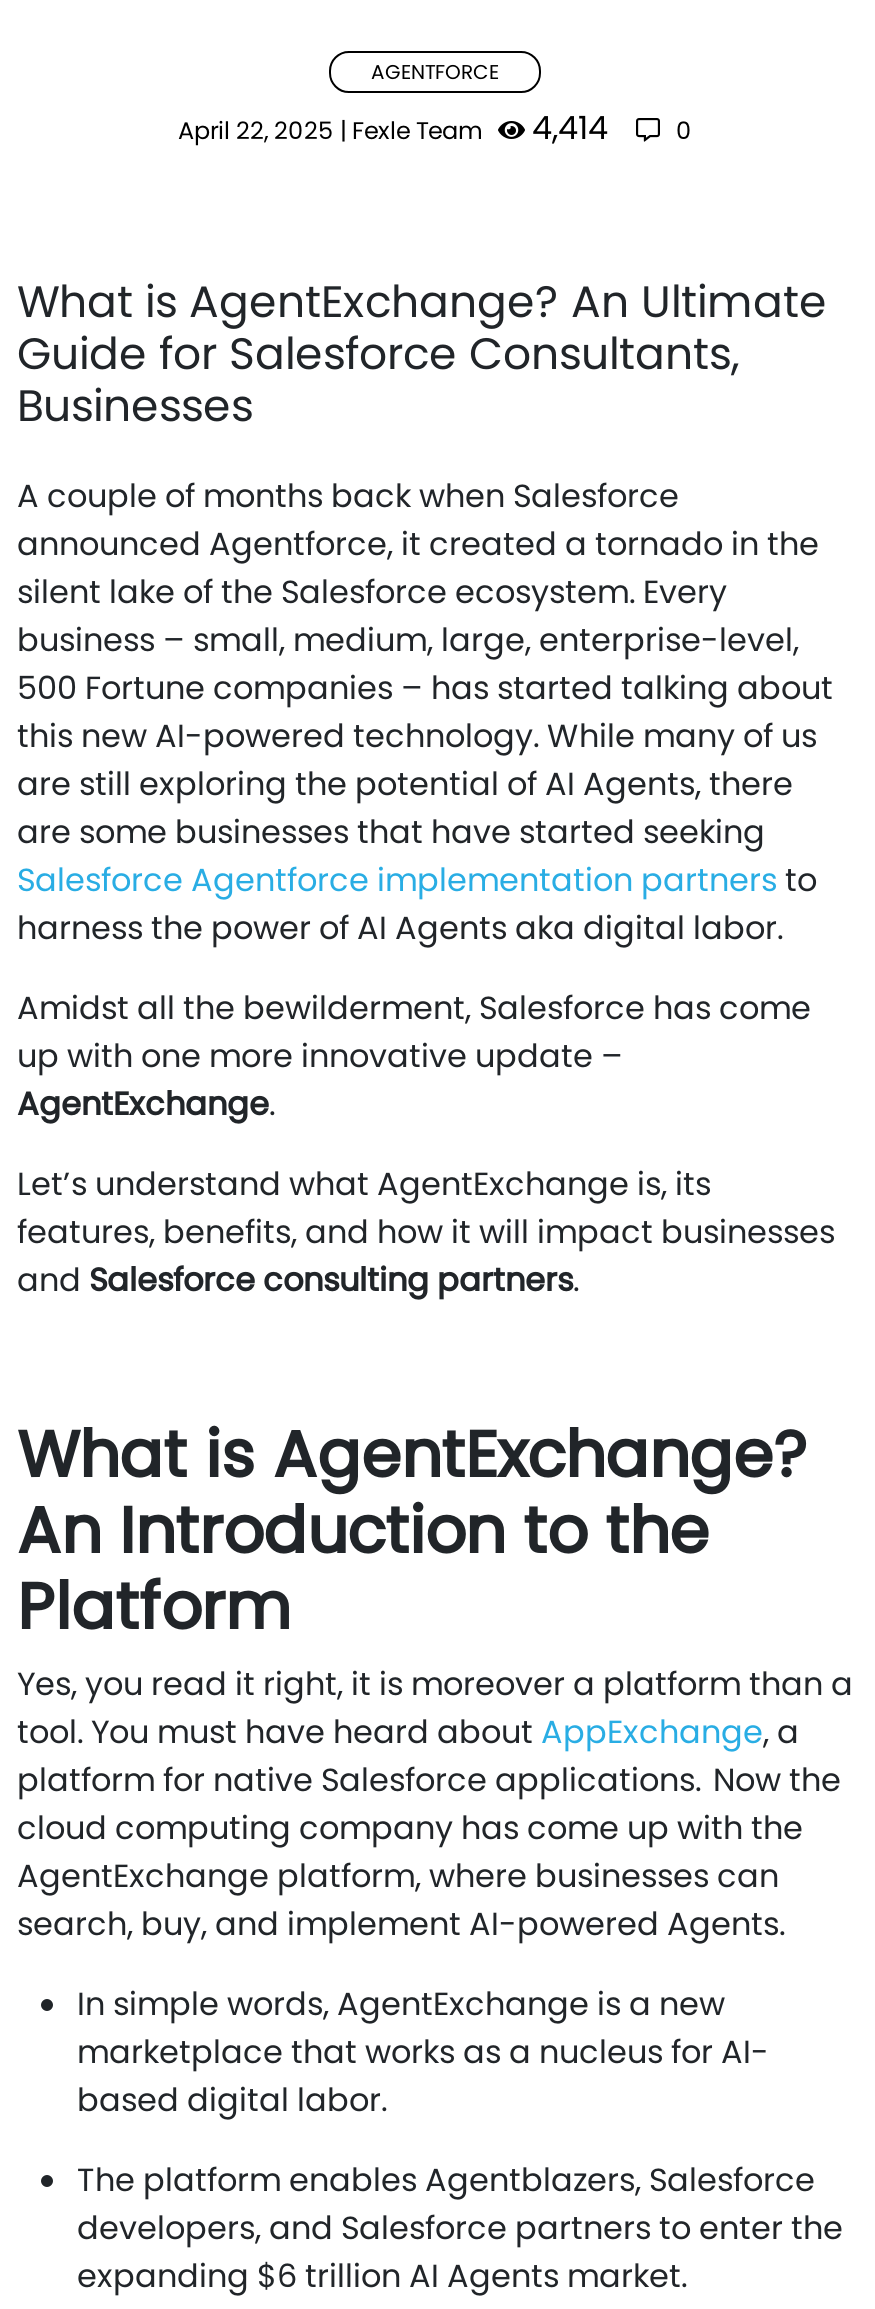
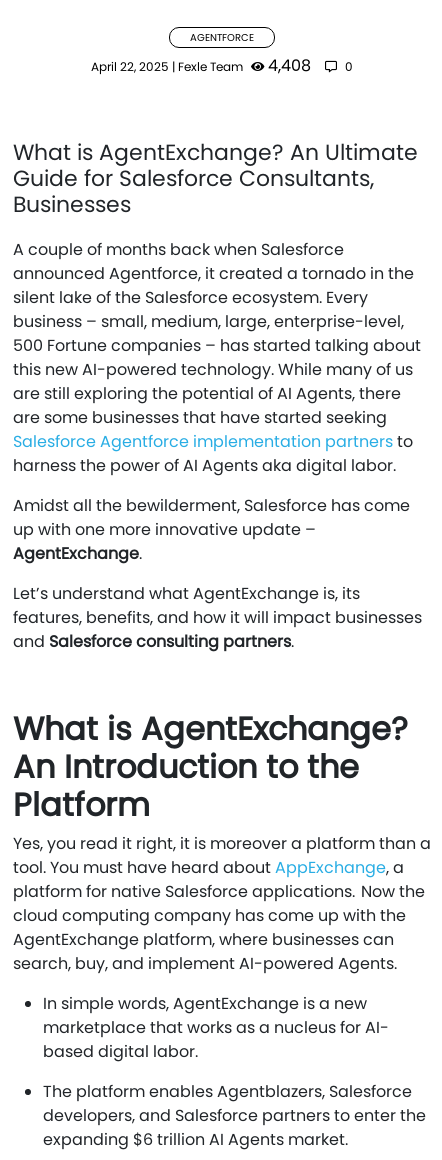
[532,104,608,150] 4,414 -> [268,53,311,76] 4,408

